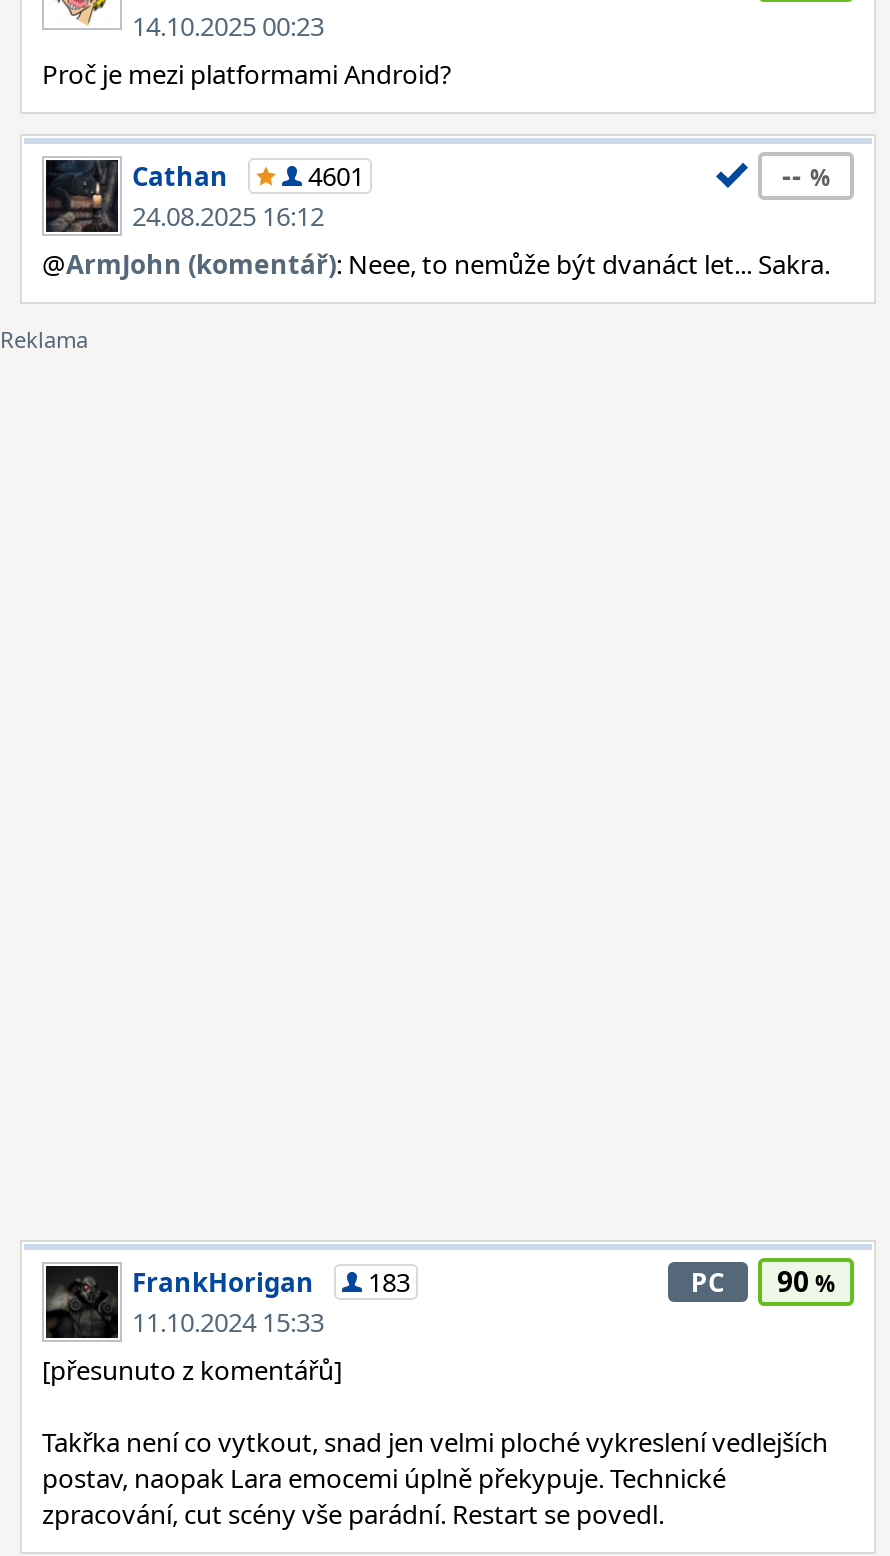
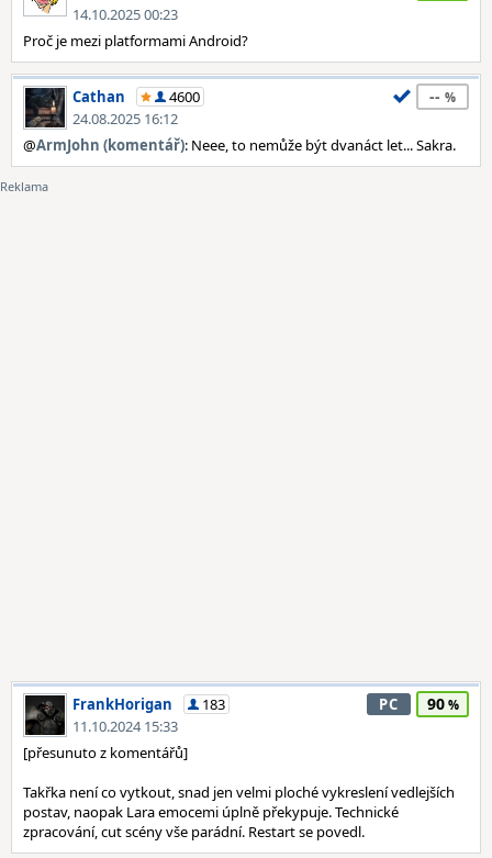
[308,158,364,194] 4601 -> [169,87,200,107] 4600

